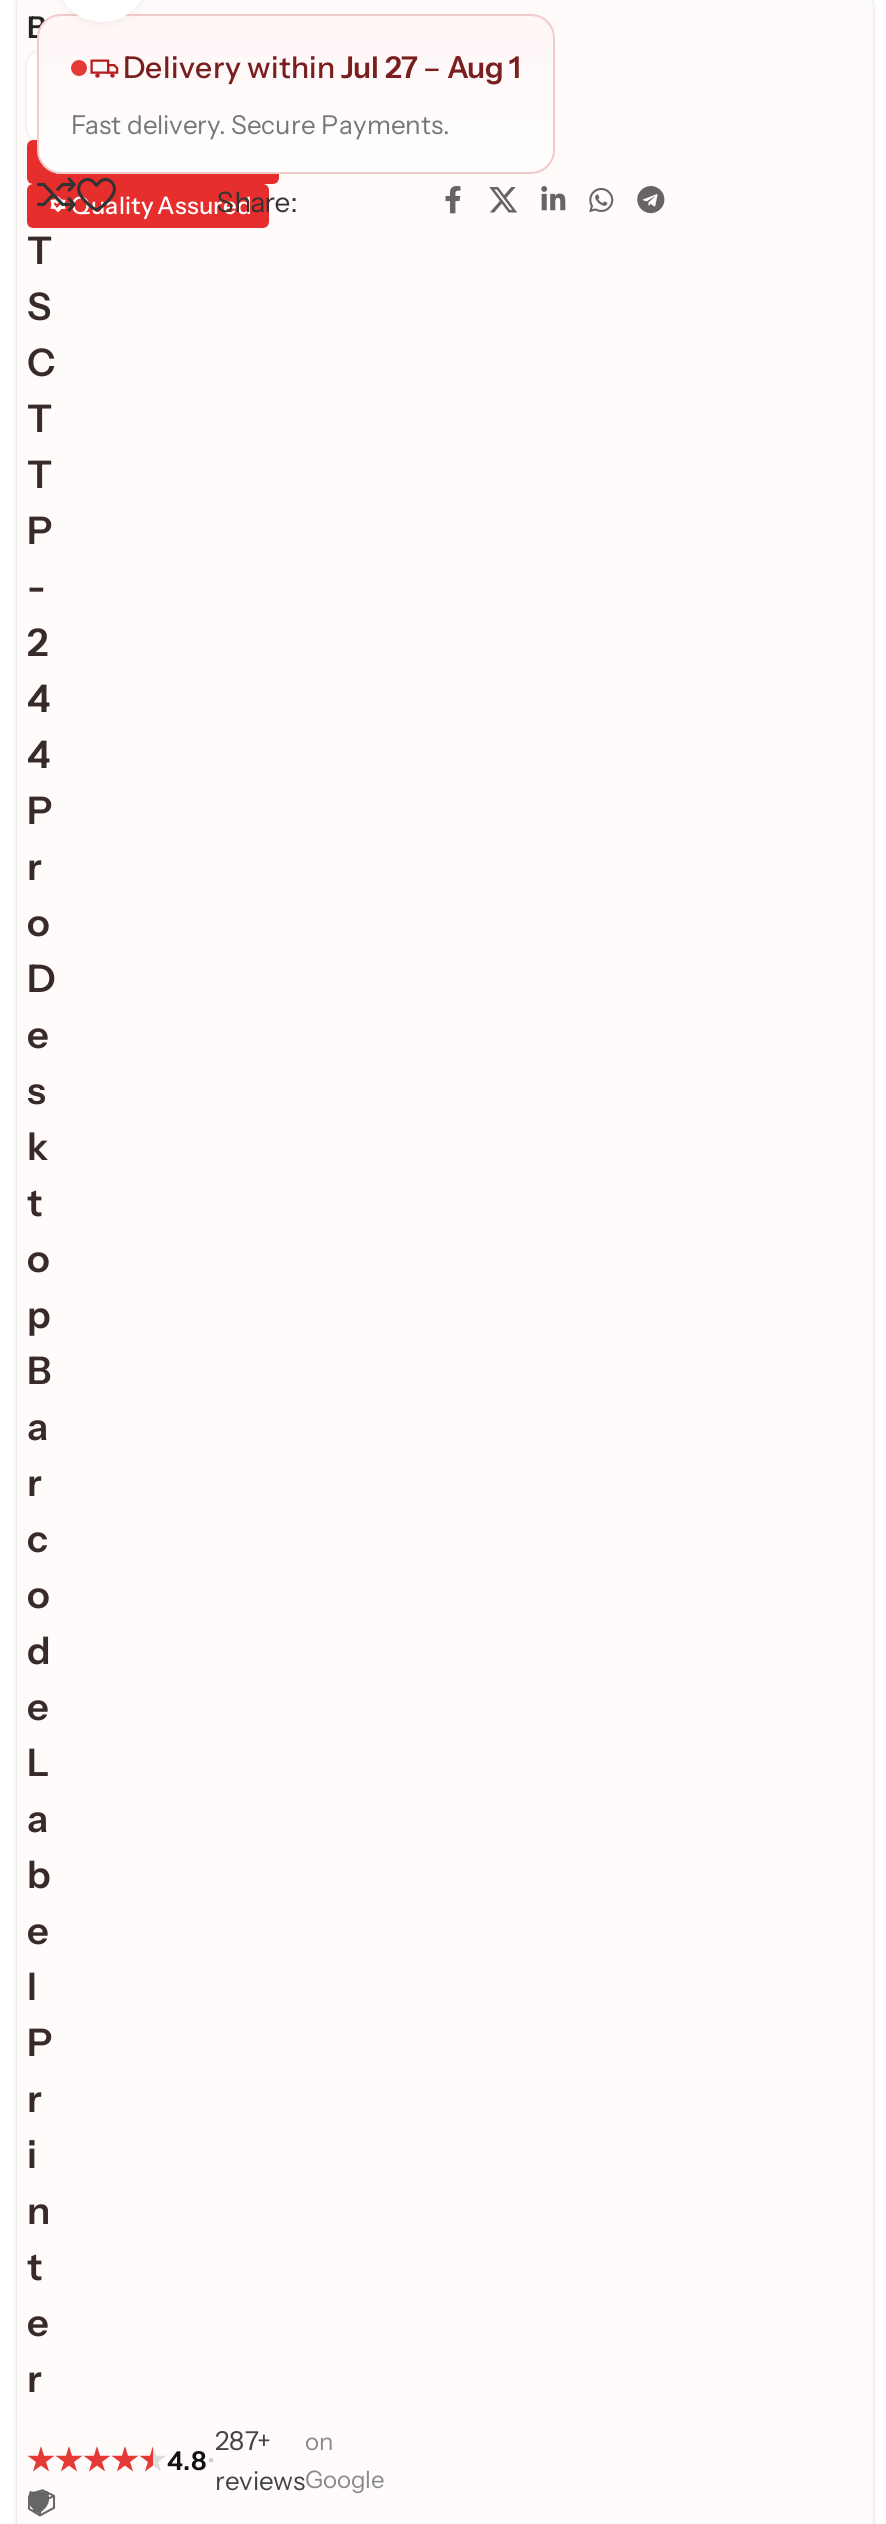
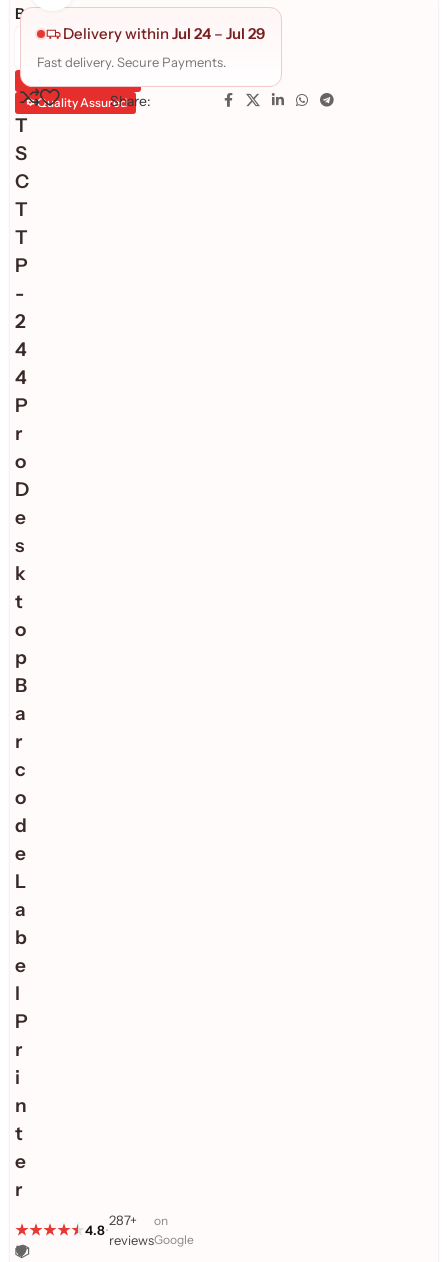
[123,48,521,86] Delivery within Jul 27 – Aug 1 -> [63,24,265,43] Delivery within Jul 24 – Jul 29

